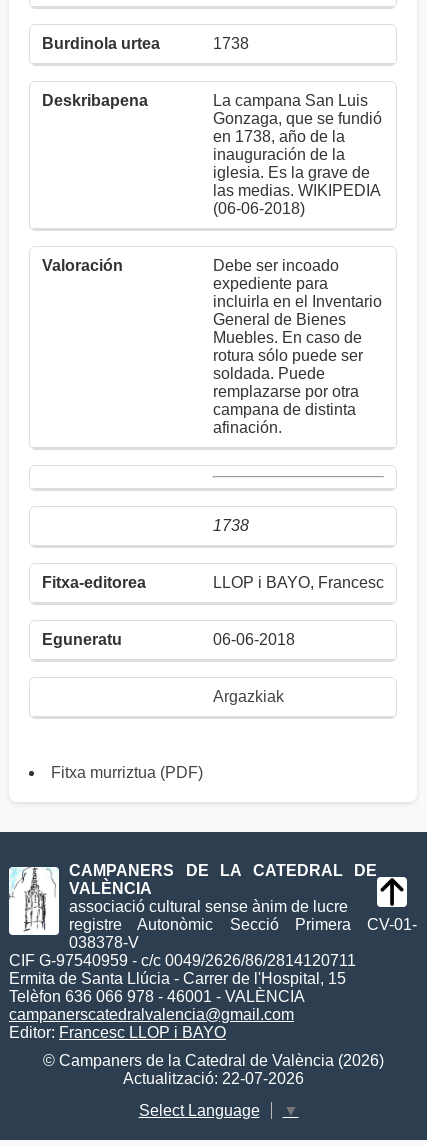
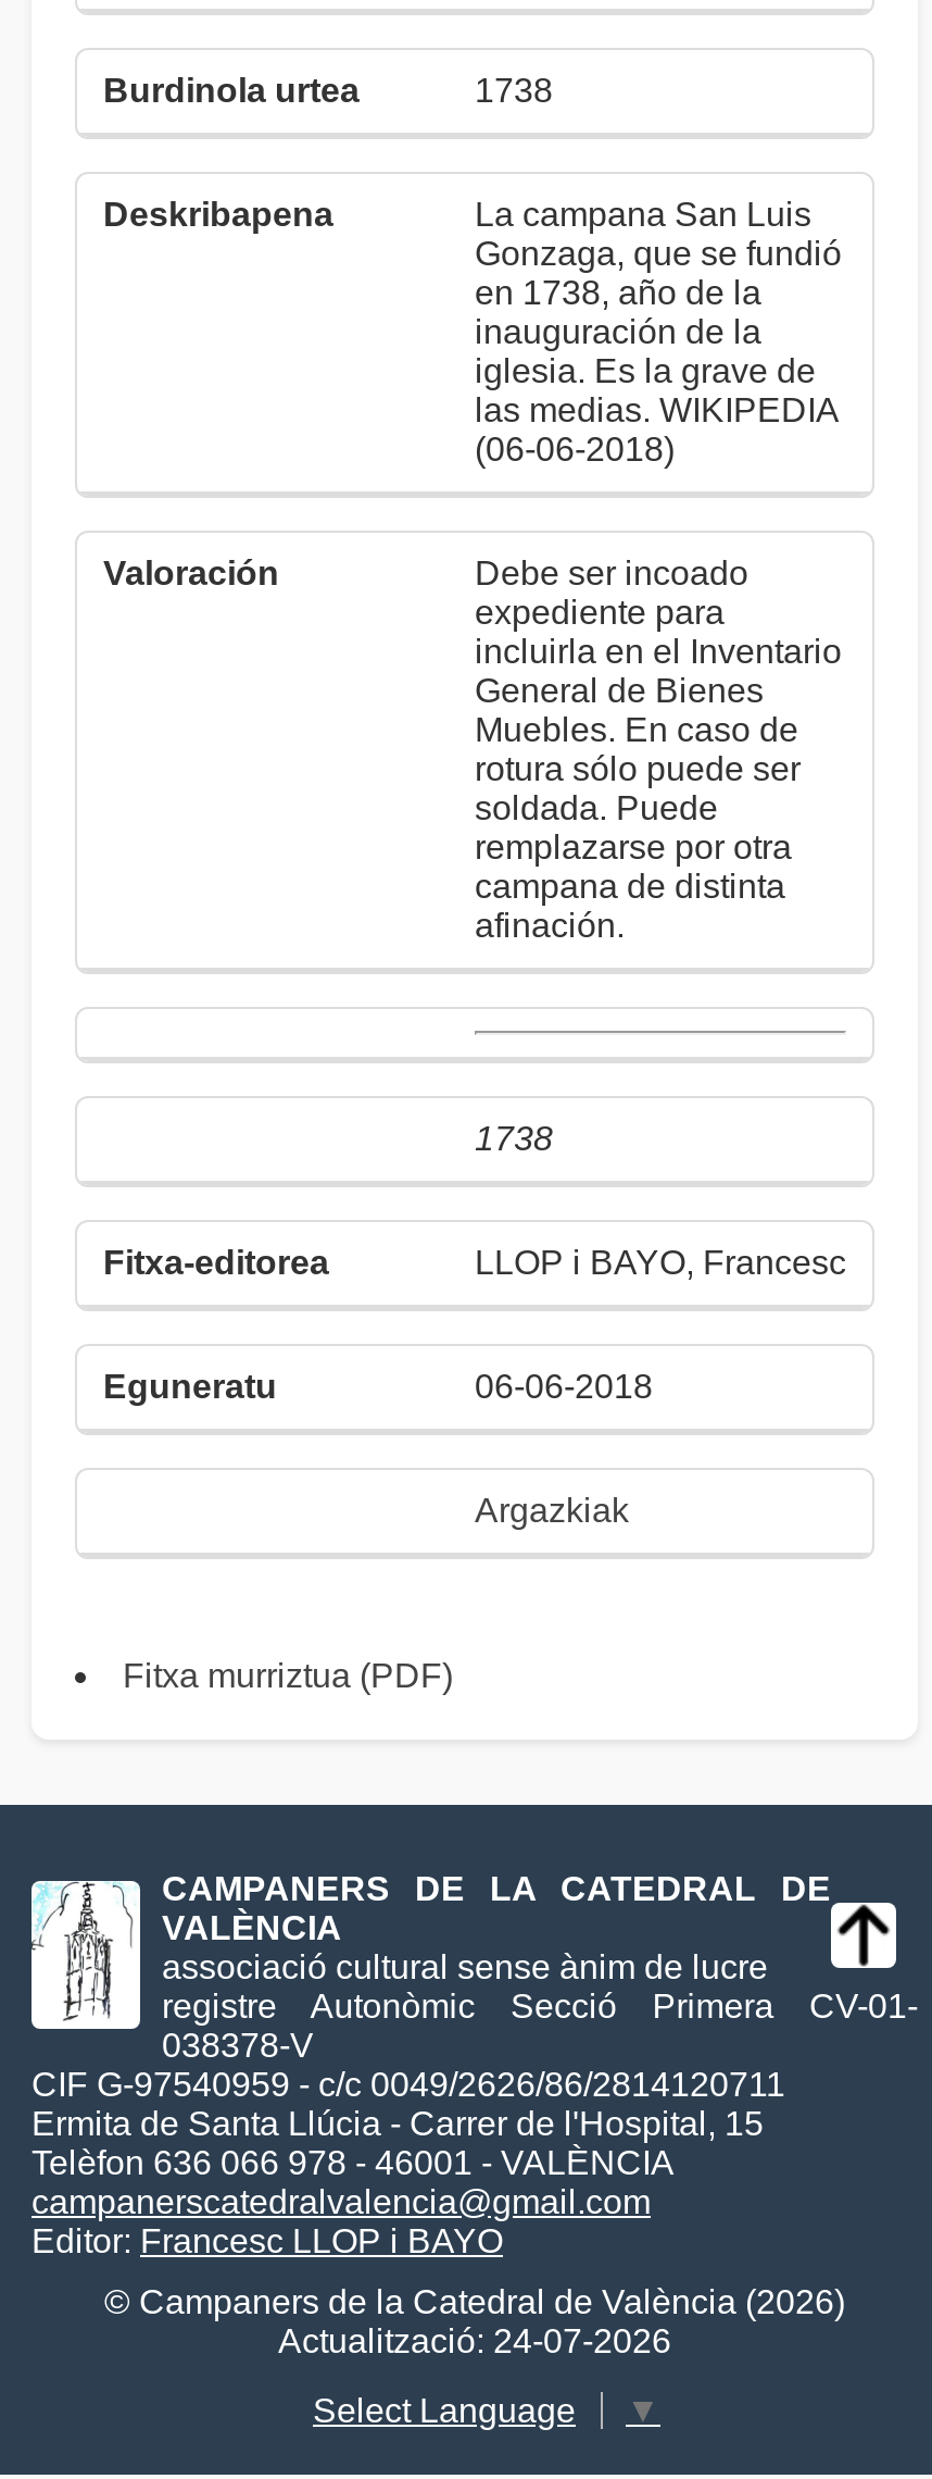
[122,1070,303,1087] Actualització: 22-07-2026 -> [278,2323,671,2360] Actualització: 24-07-2026

